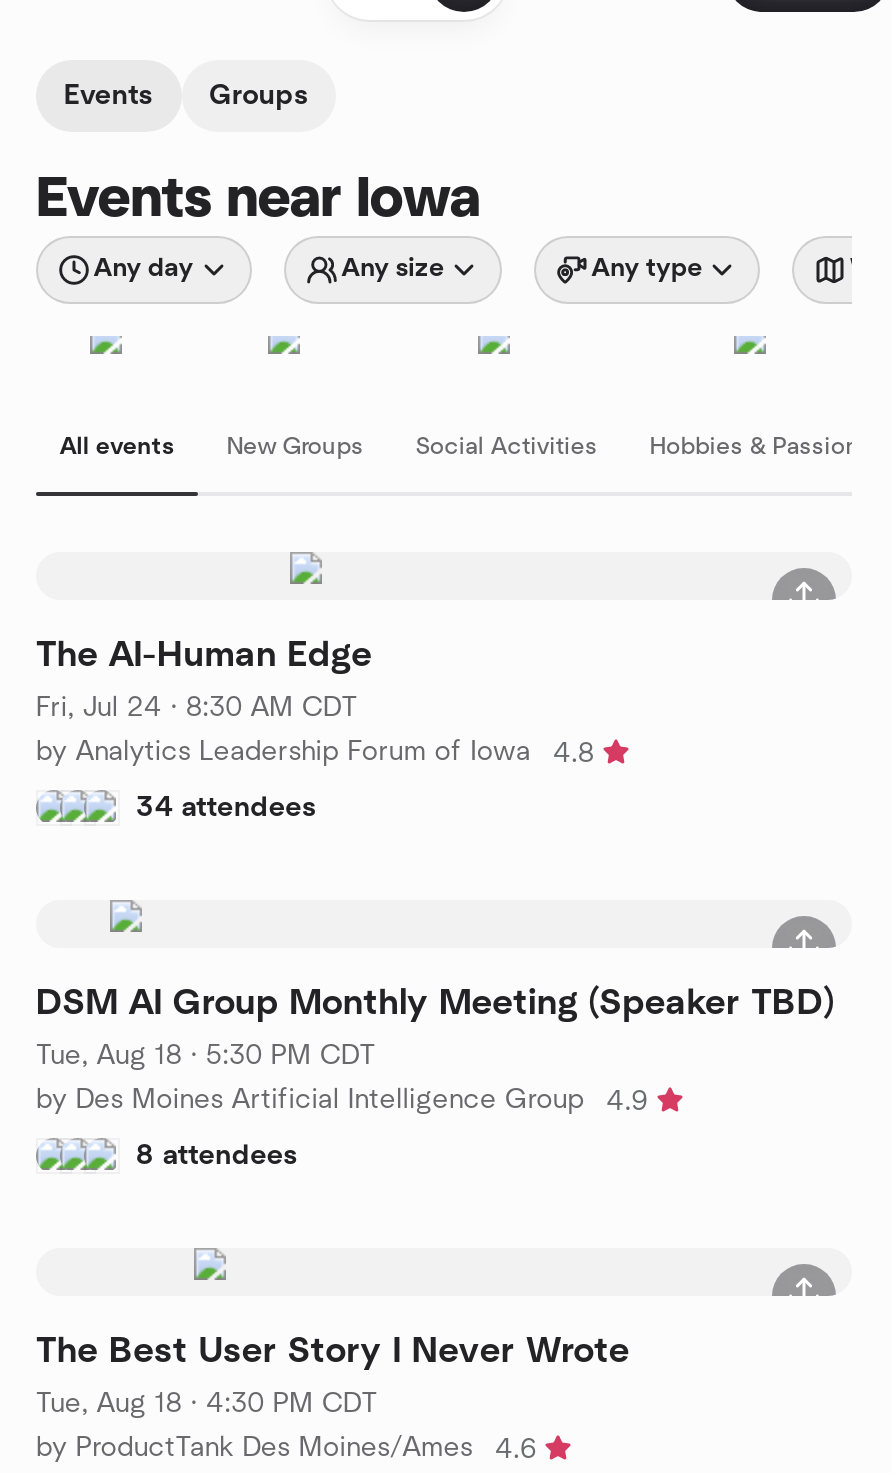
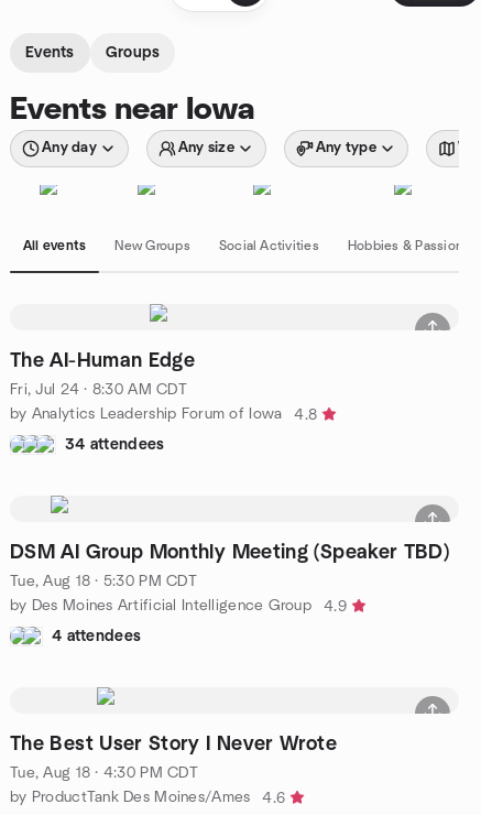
[136,1141,298,1169] 8 attendees -> [52,628,141,644] 4 attendees

